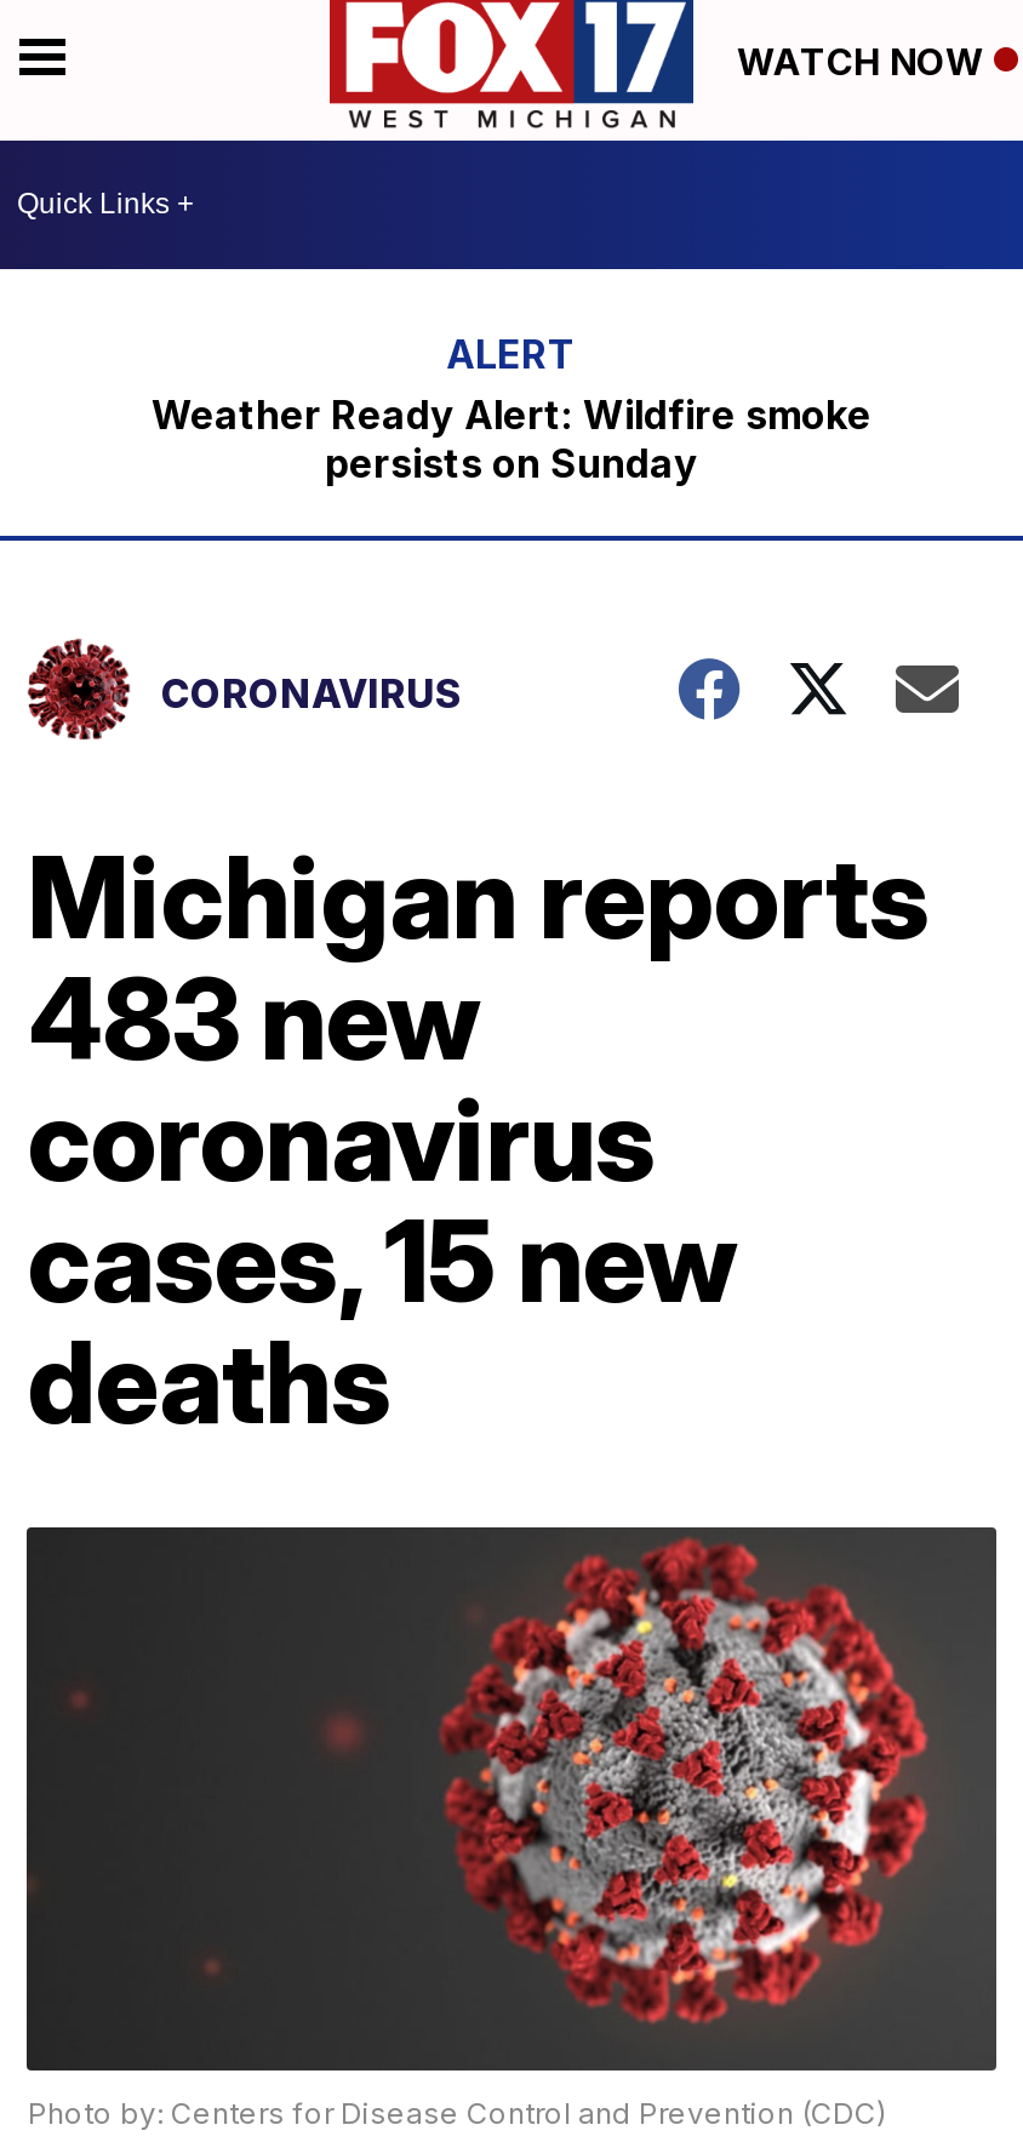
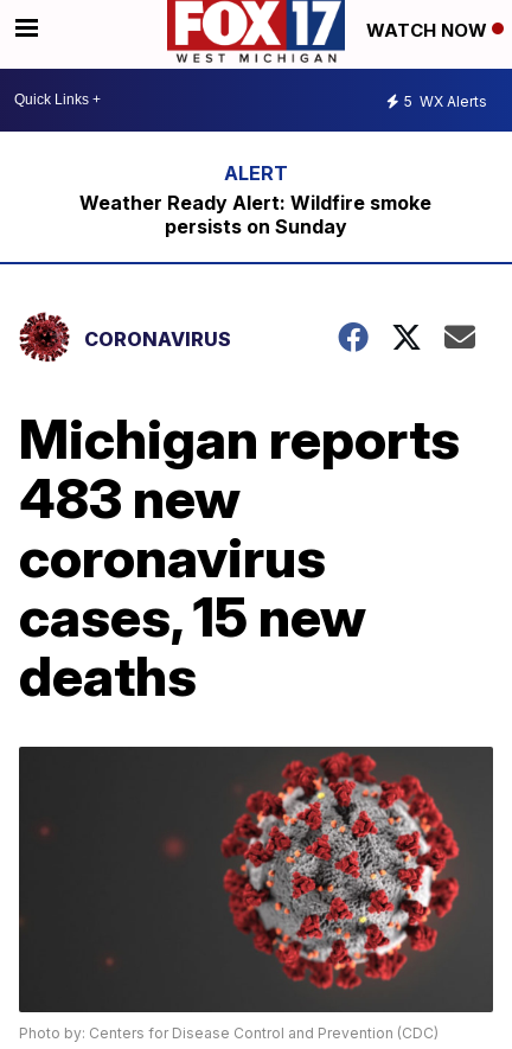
none -> [404,93,487,110] 5 WX Alerts

